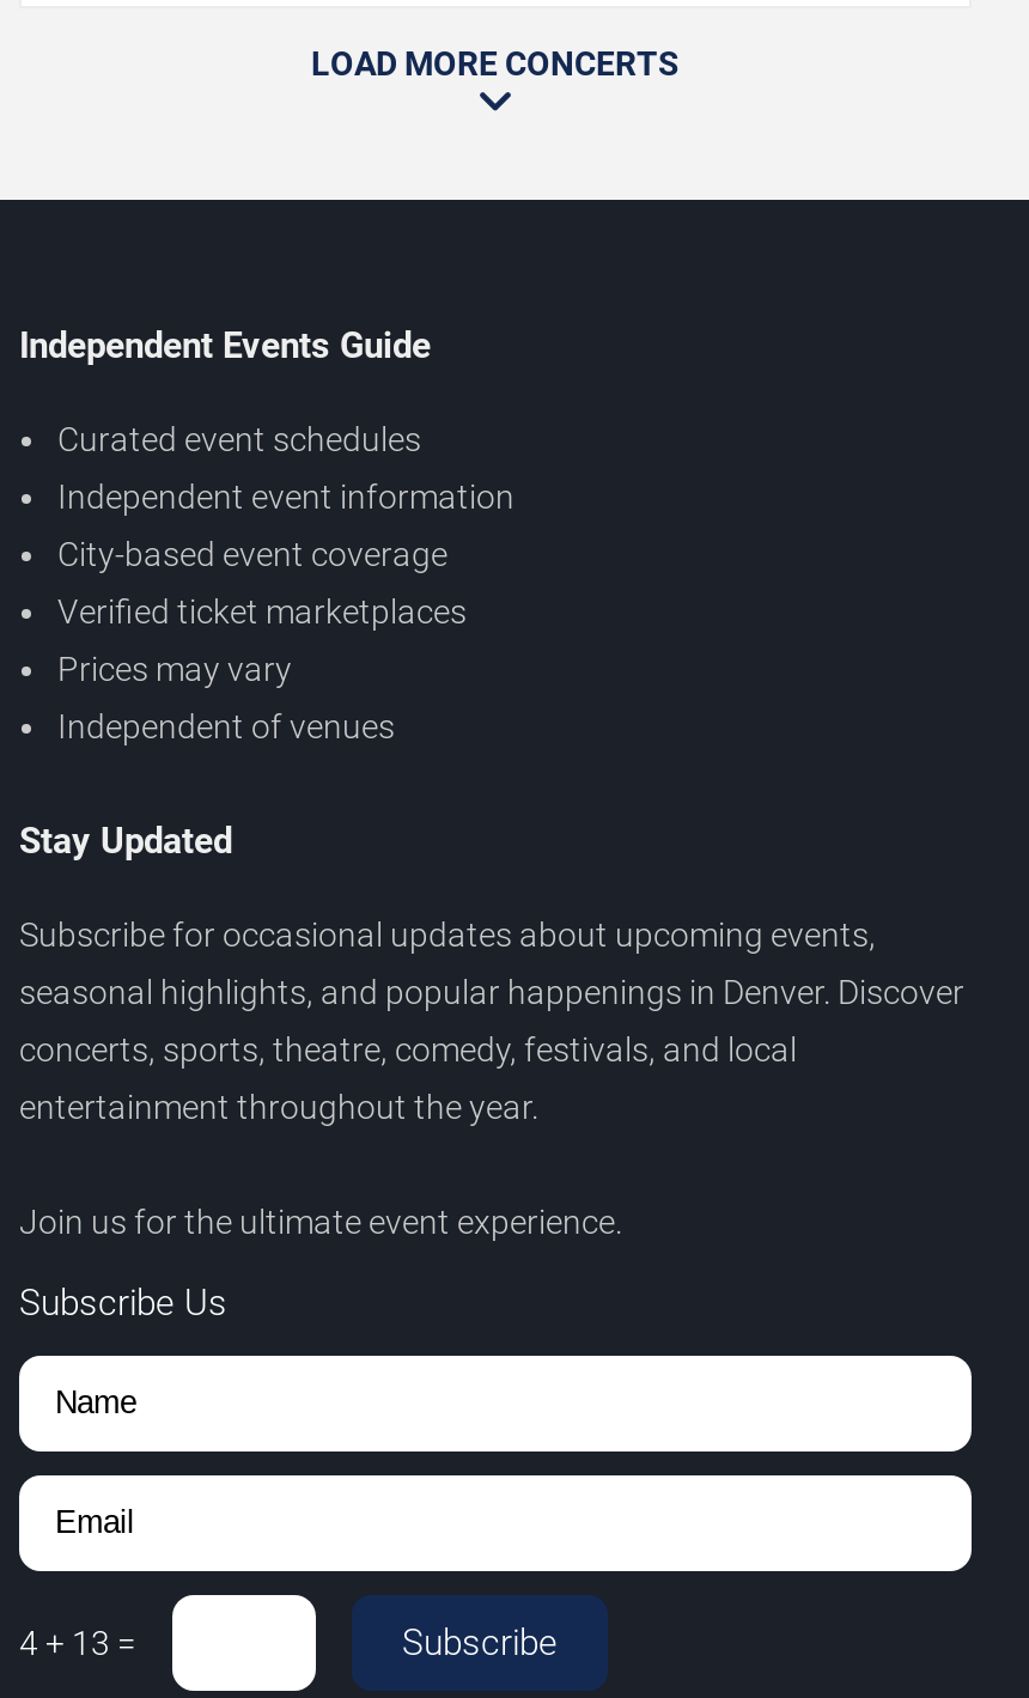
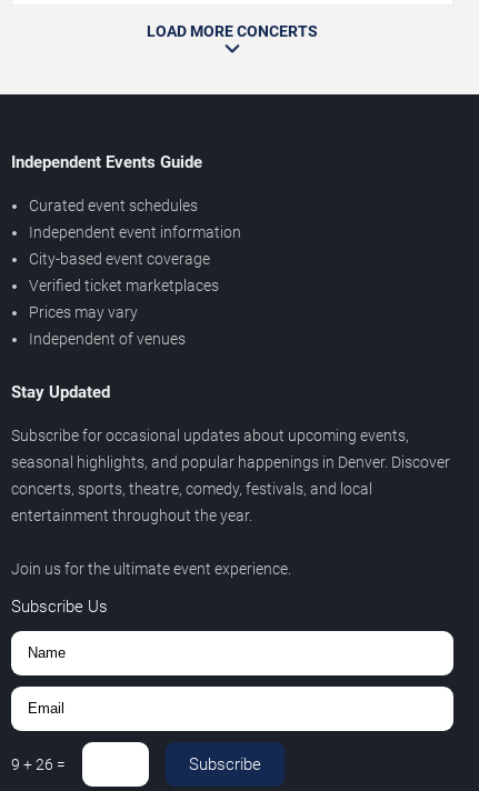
[19,1623,136,1662] 4 + 13 = -> [11,755,66,773] 9 + 26 =

